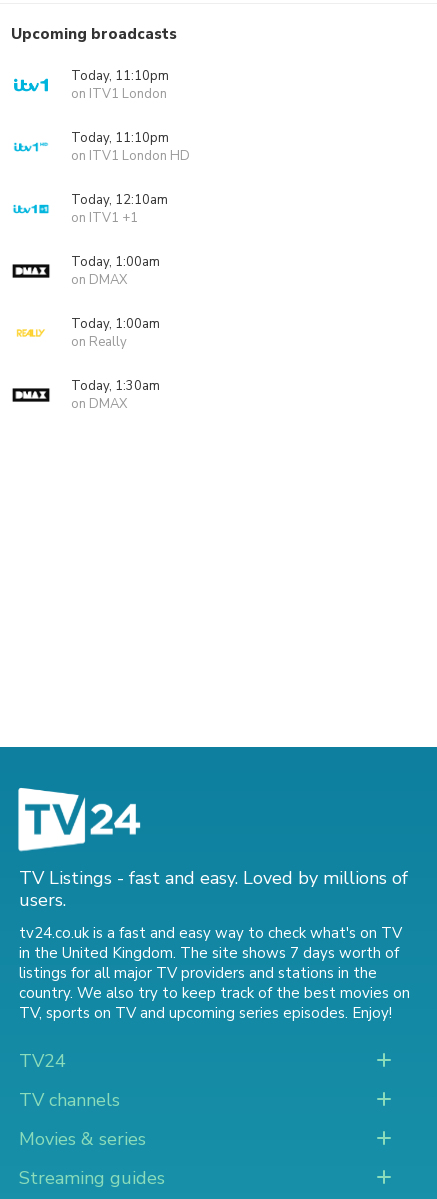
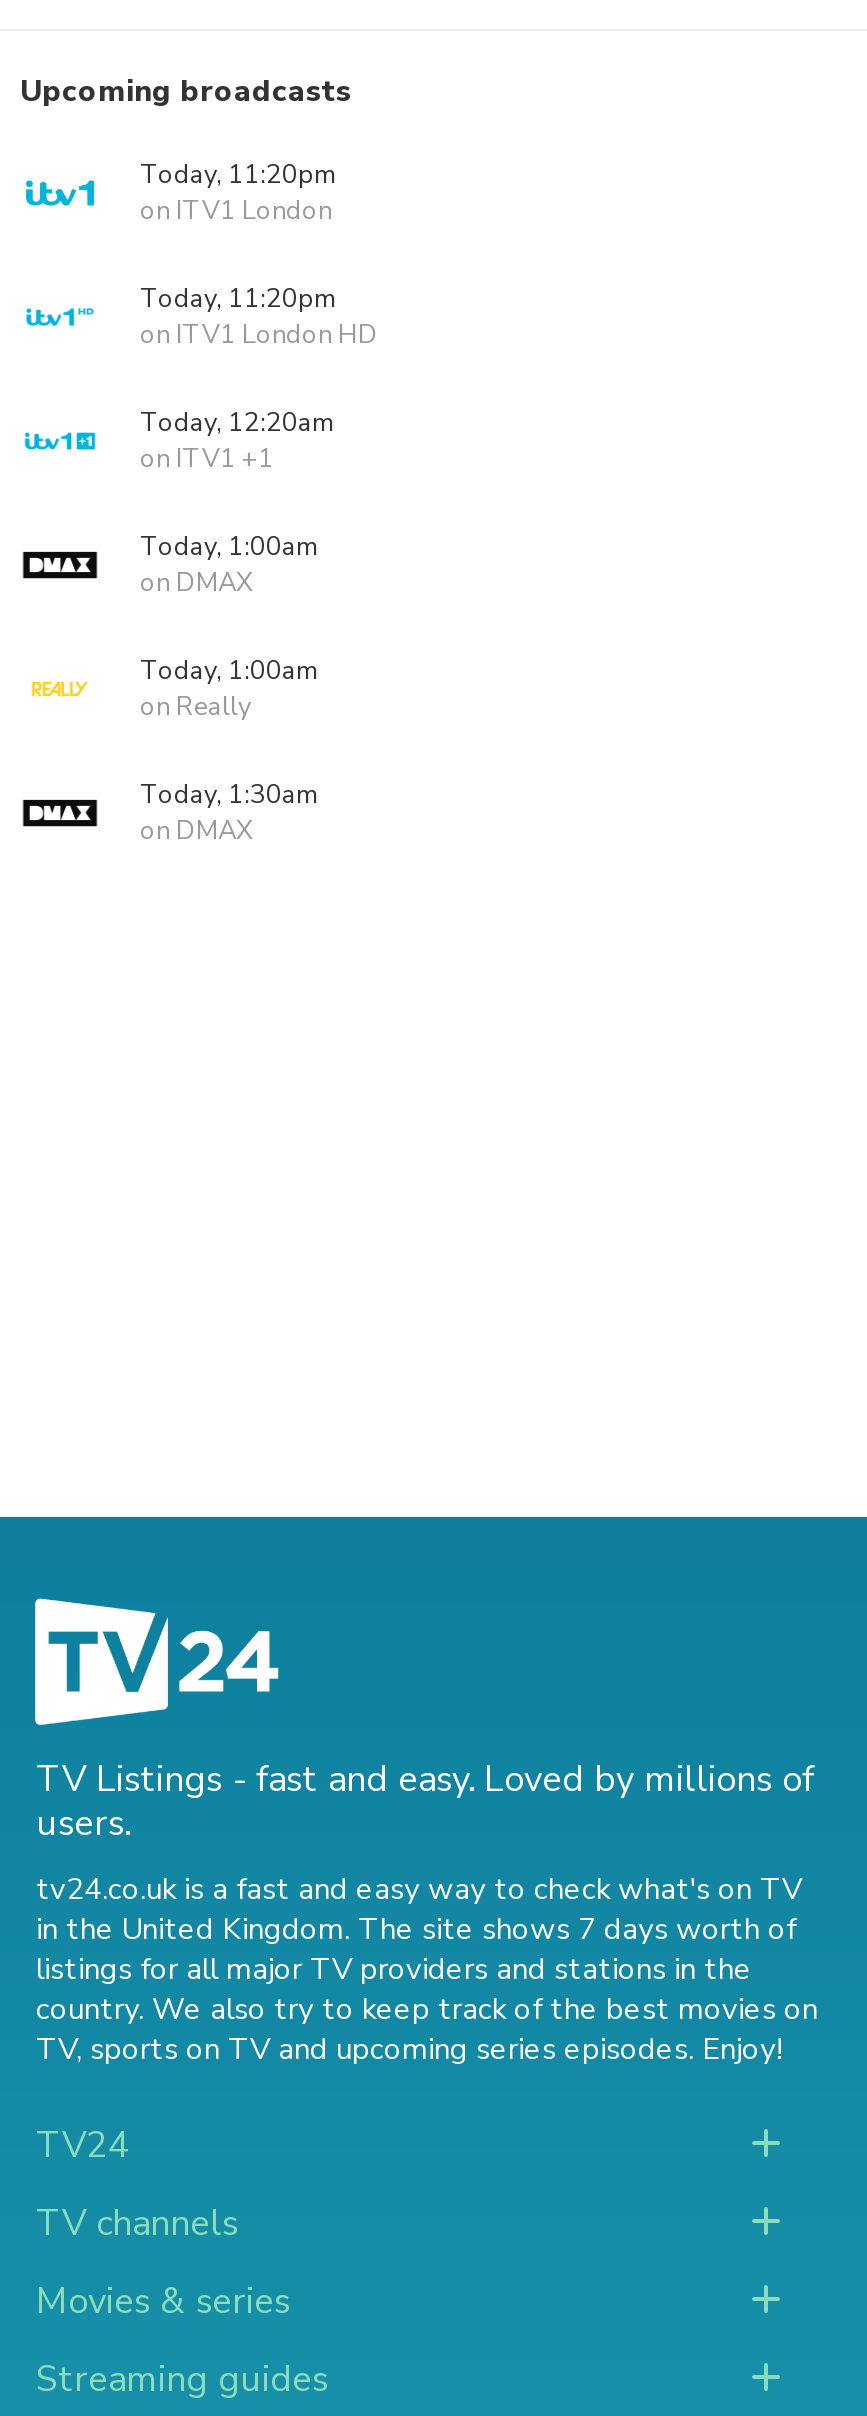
[71,67,169,85] Today, 11:10pm -> [140,157,336,193] Today, 11:20pm
[71,129,169,147] Today, 11:10pm -> [140,281,336,317] Today, 11:20pm
[71,191,168,209] Today, 12:10am -> [140,405,334,441] Today, 12:20am

